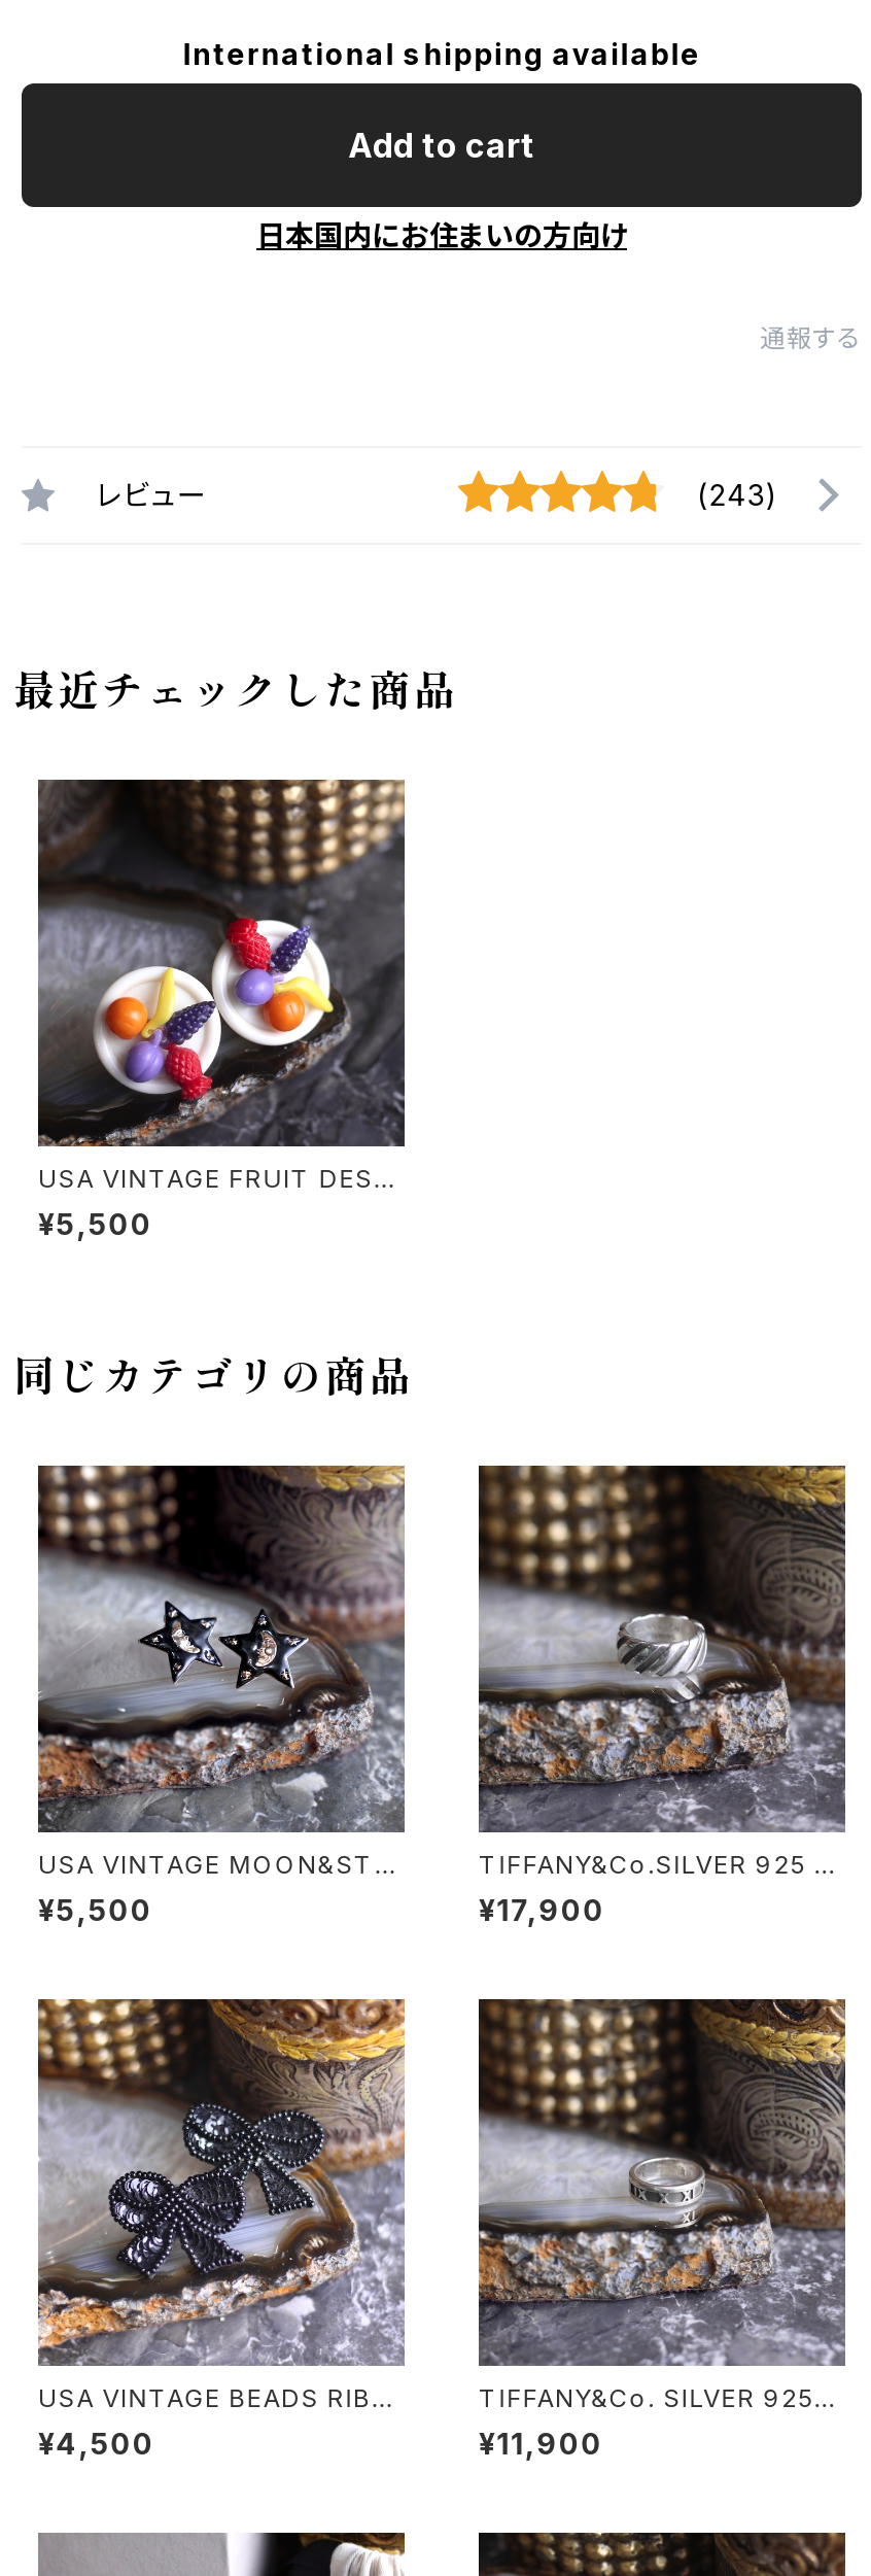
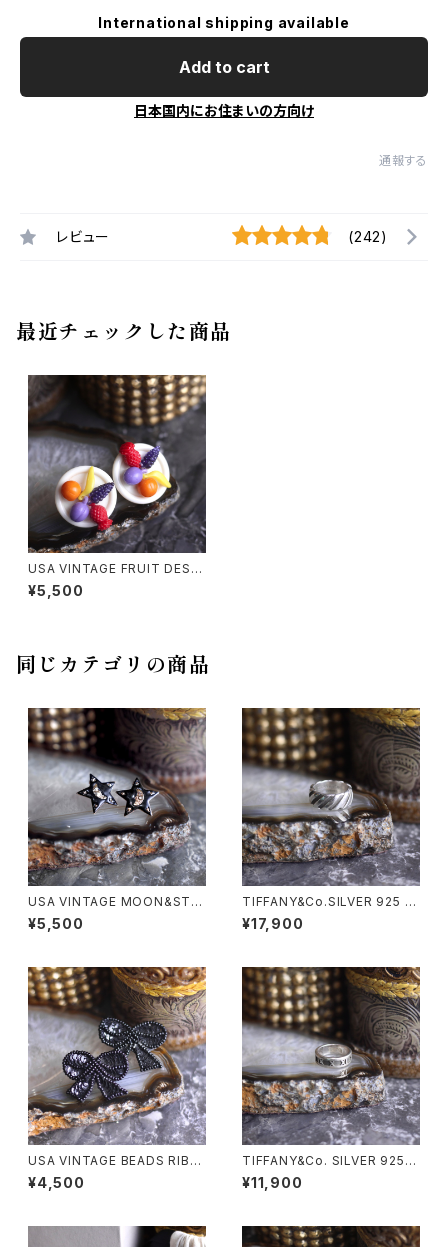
[697,477,779,512] (243) -> [348,228,388,245] (242)

